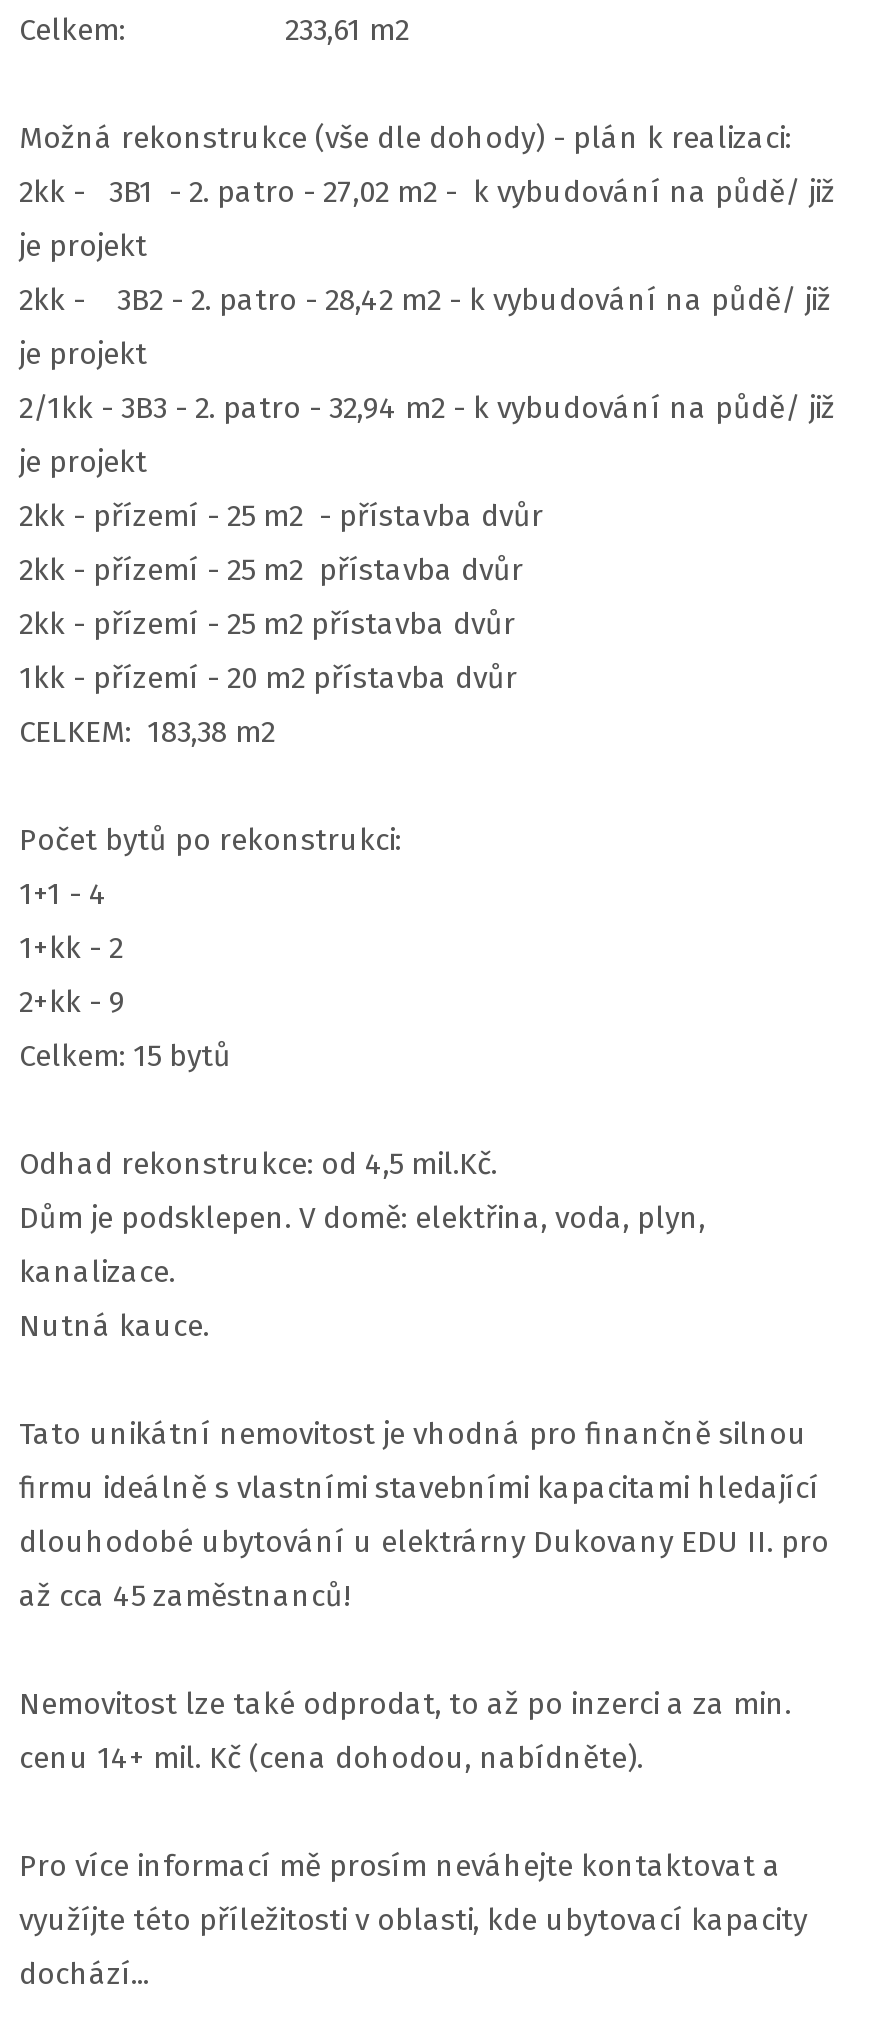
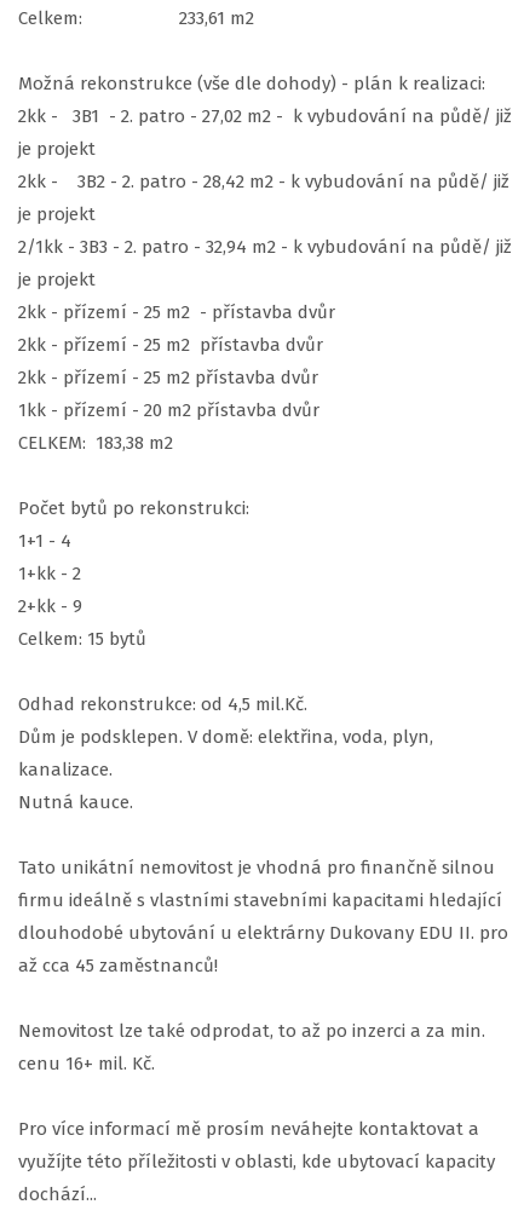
[19,1739,643,1775] cenu 14+ mil. Kč (cena dohodou, nabídněte). -> [18,1052,155,1074] cenu 16+ mil. Kč.

